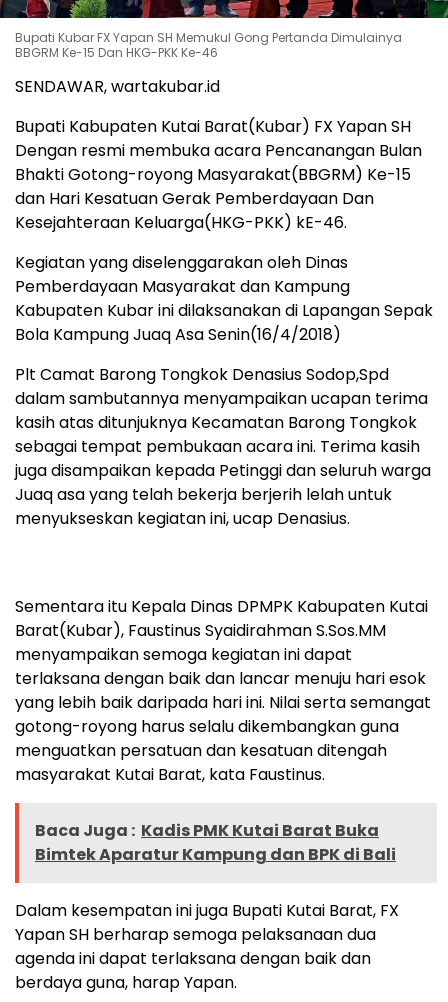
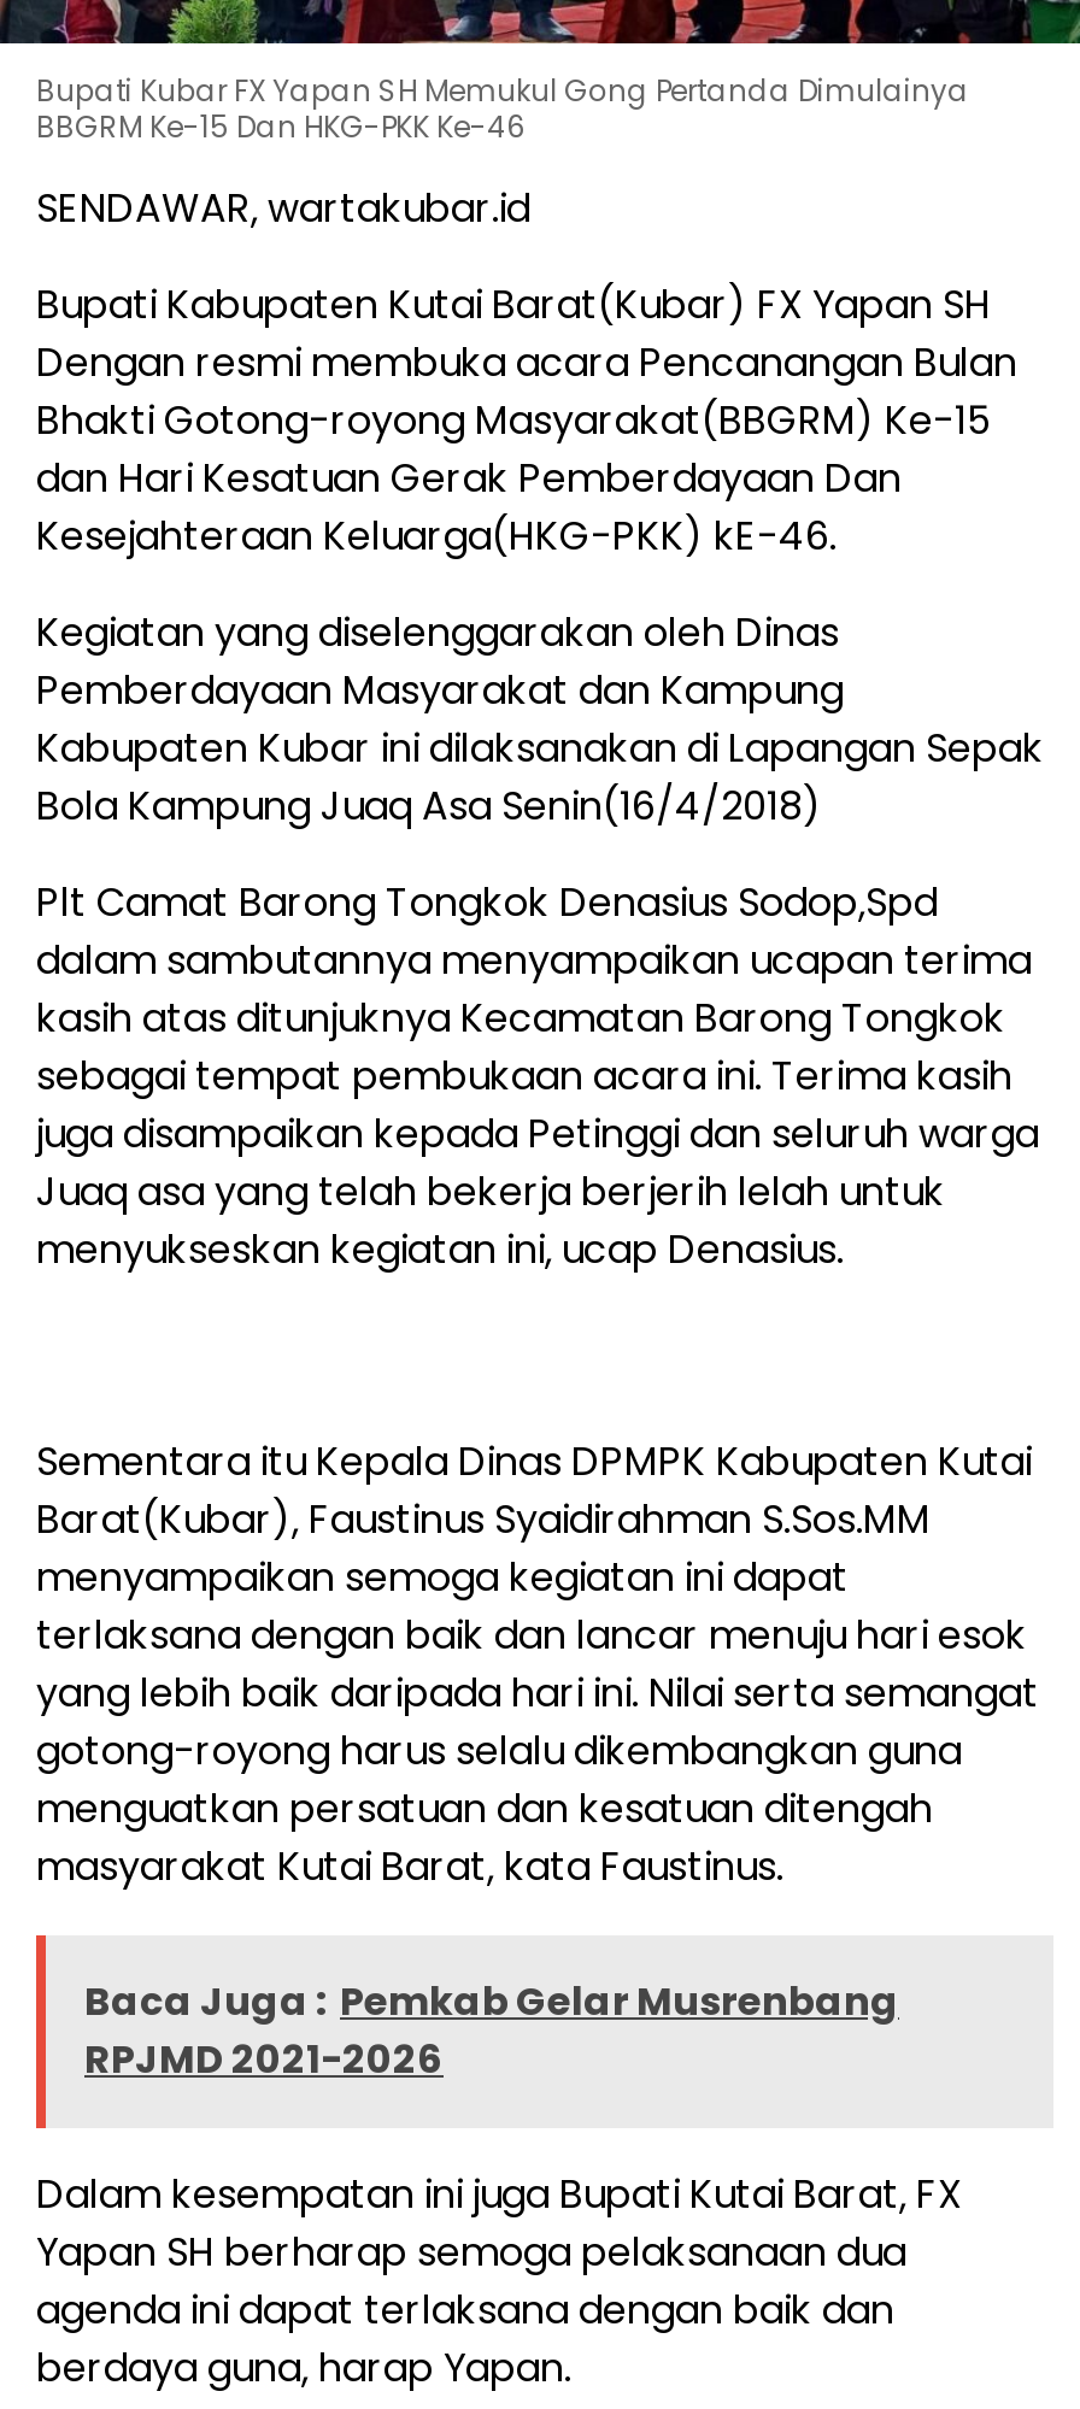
[35,819,396,866] Baca Juga : Kadis PMK Kutai Barat Buka | Bimtek Aparatur Kampung dan BPK di Bali -> [84,1973,899,2087] Baca Juga : Pemkab Gelar Musrenbang | RPJMD 2021-2026

